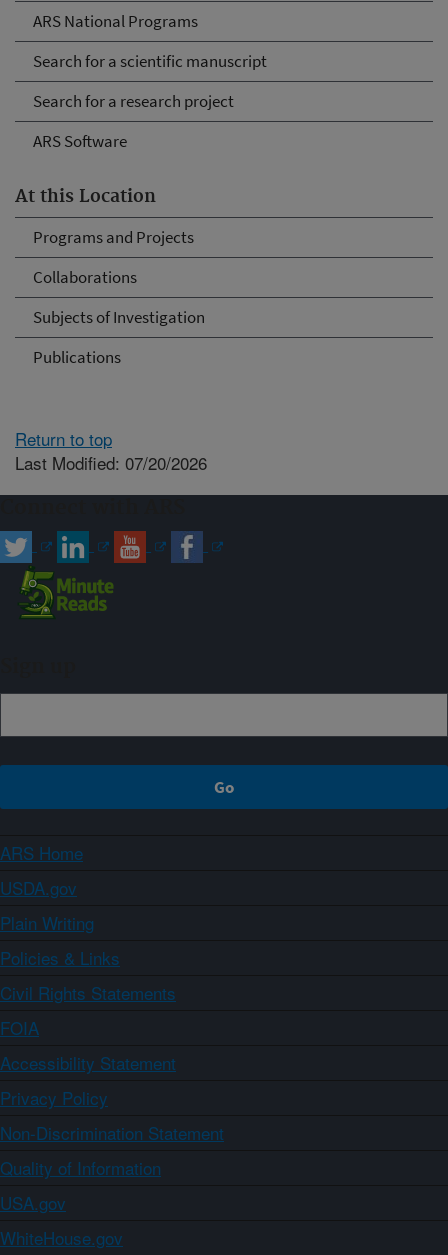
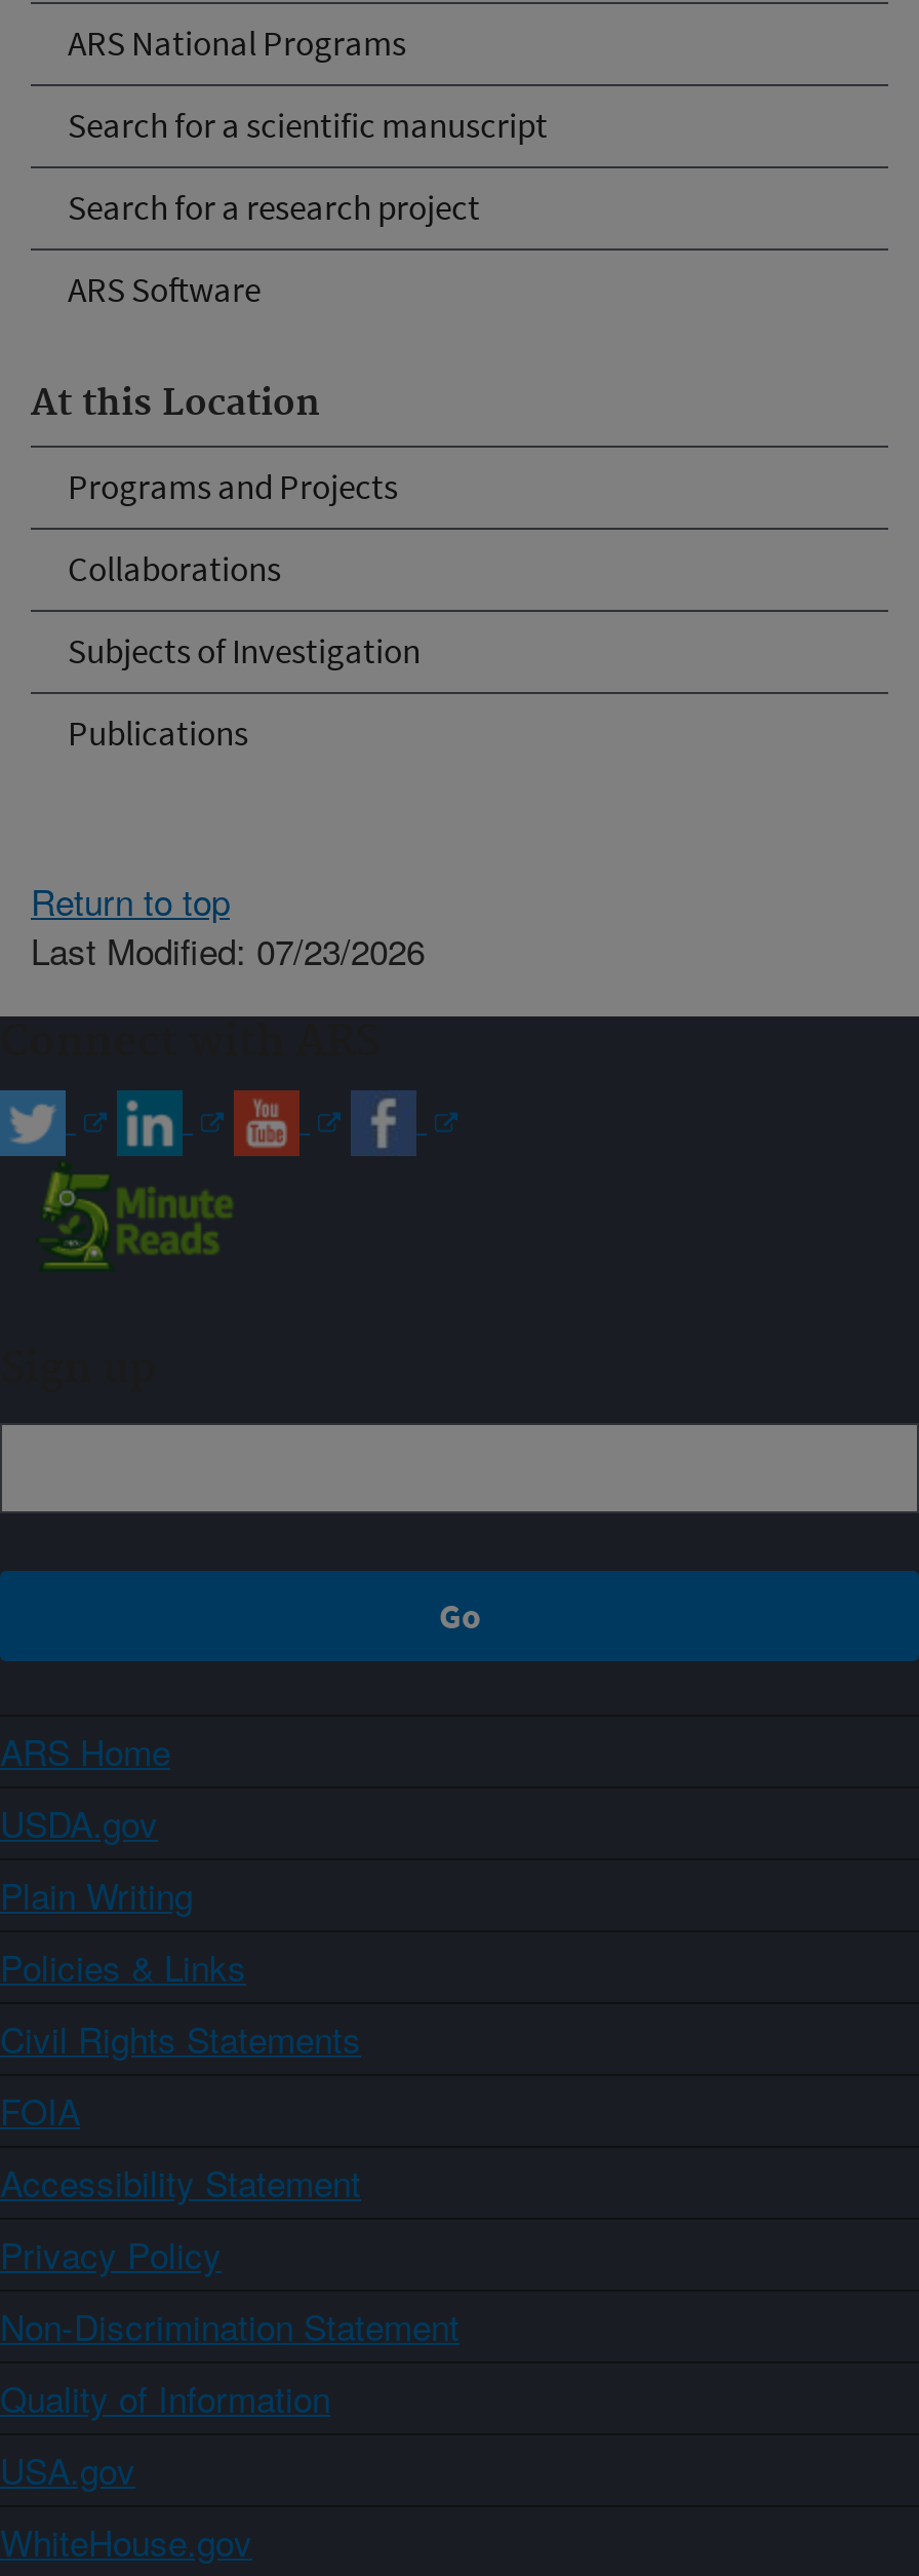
[15,449,207,474] Last Modified: 07/20/2026 -> [31,923,425,974] Last Modified: 07/23/2026

